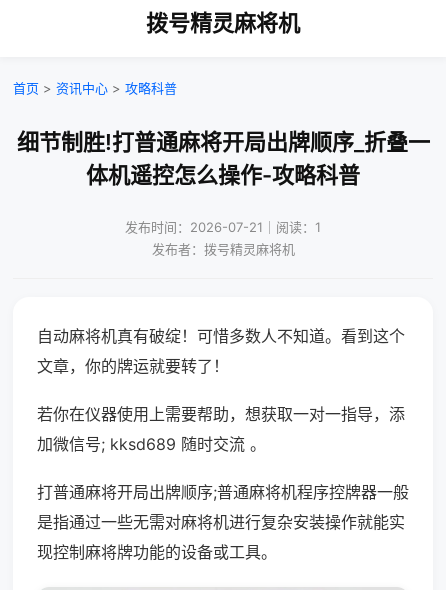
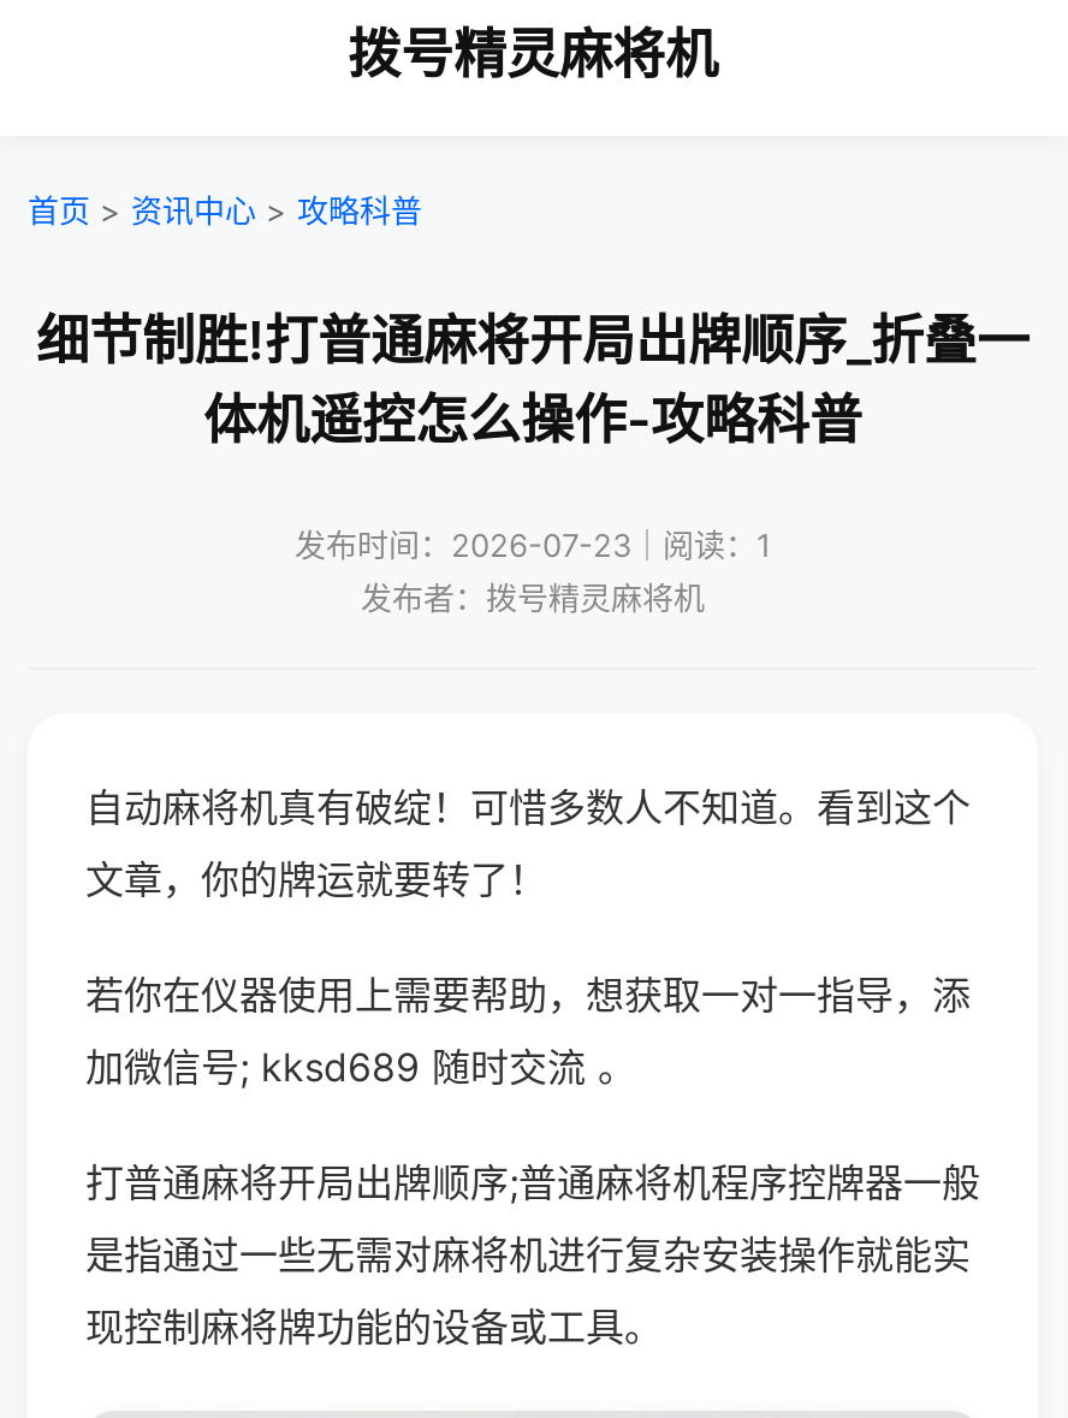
[125,219,321,235] 发布时间：2026-07-21｜阅读：1 -> [295,526,771,564] 发布时间：2026-07-23｜阅读：1

